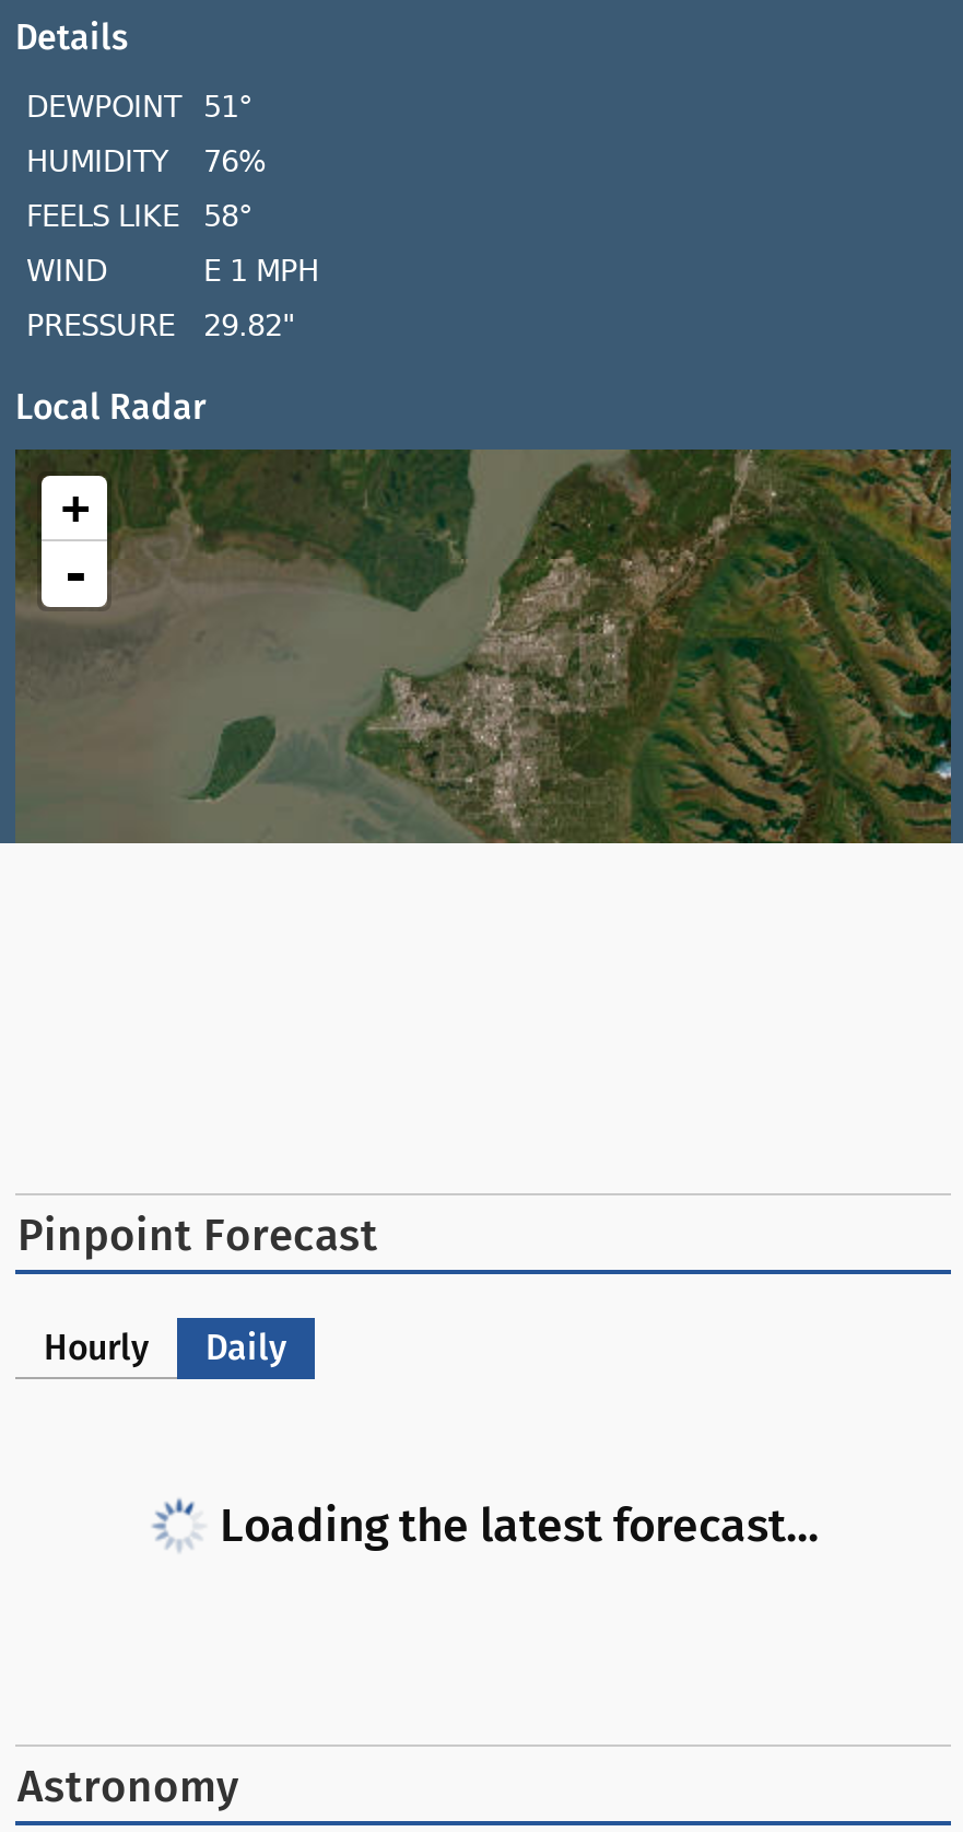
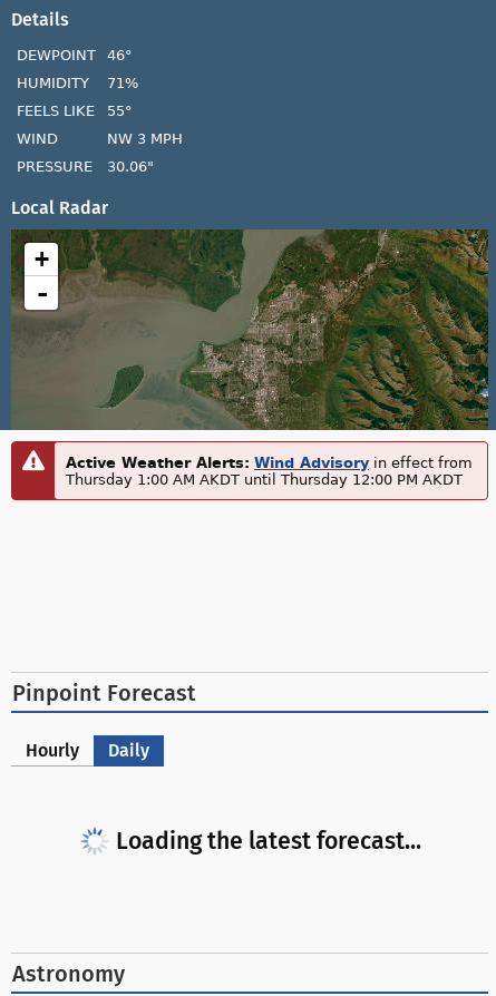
[26,82,254,130] DEWPOINT 51° -> [17,42,133,67] DEWPOINT 46°
[26,136,265,184] HUMIDITY 76% -> [17,70,138,94] HUMIDITY 71%
[26,191,254,239] FEELS LIKE 58° -> [17,98,133,122] FEELS LIKE 55°
[26,246,319,294] WIND E 1 MPH -> [17,126,183,150] WIND NW 3 MPH
[26,300,295,348] PRESSURE 29.82" -> [17,154,154,178] PRESSURE 30.06"
none -> [66,450,473,491] Active Weather Alerts: Wind Advisory in effect from | Thursday 1:00 AM AKDT until Thursday 12:00 PM AKDT

